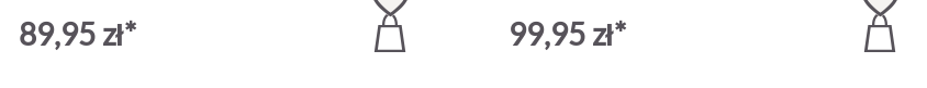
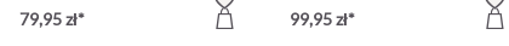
[19,15,137,52] 89,95 zł* -> [19,8,85,29] 79,95 zł*

